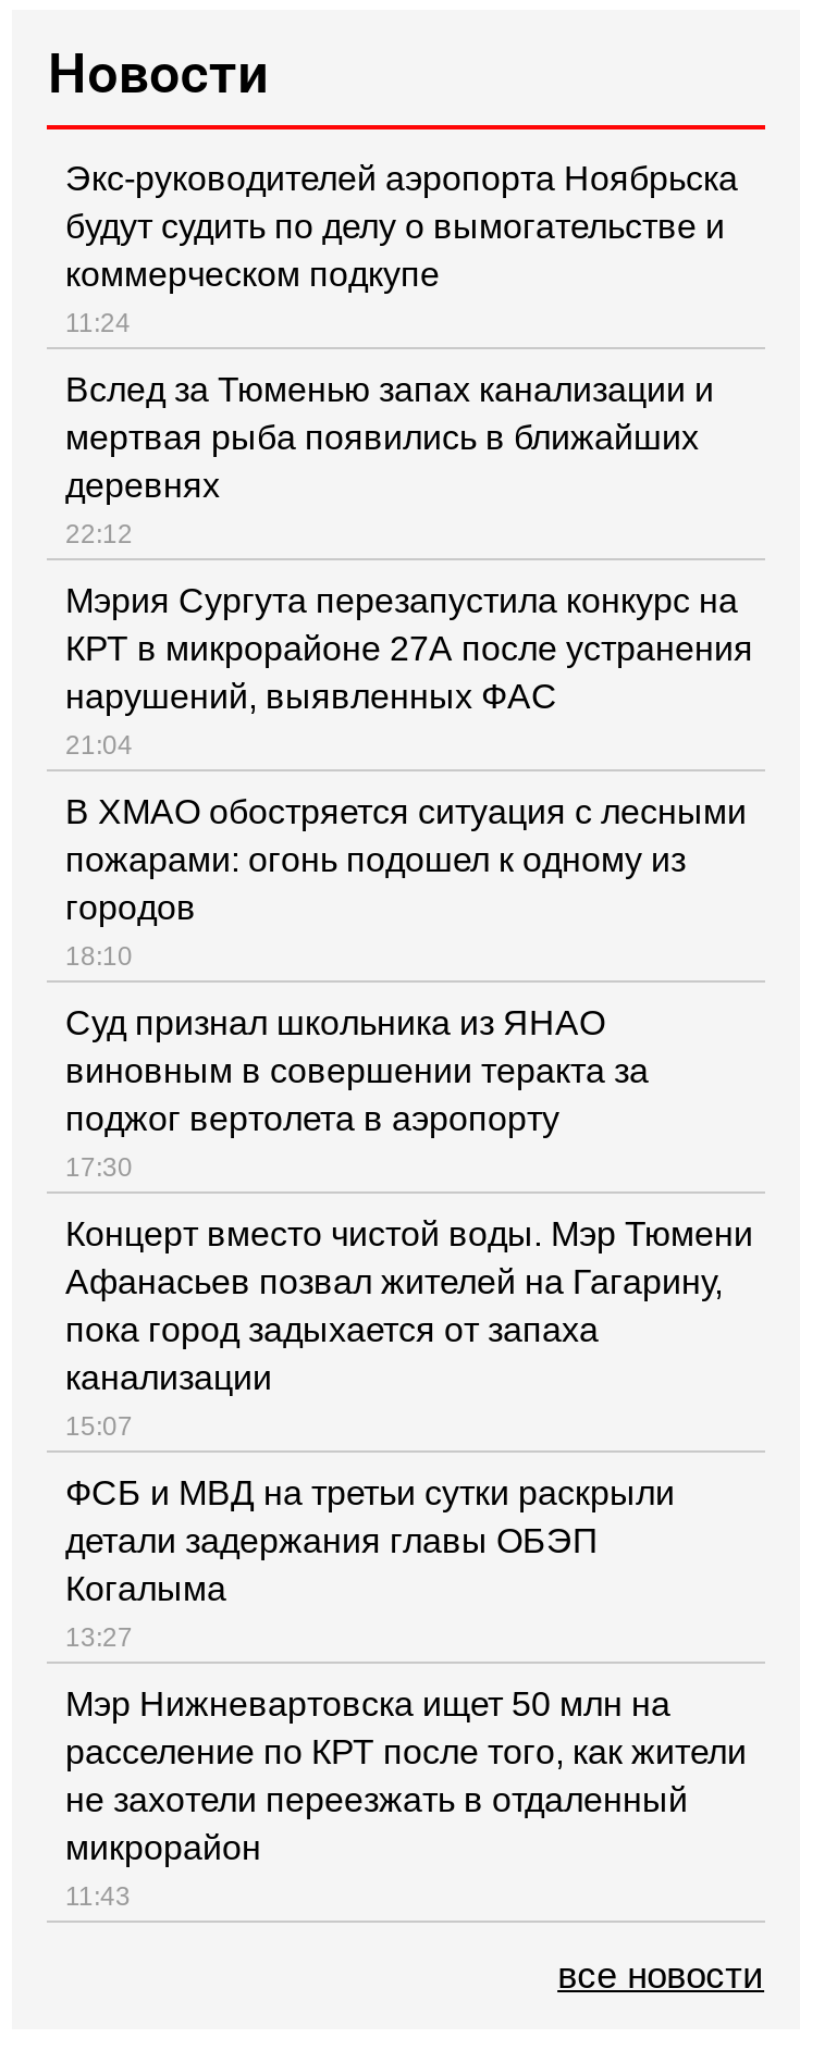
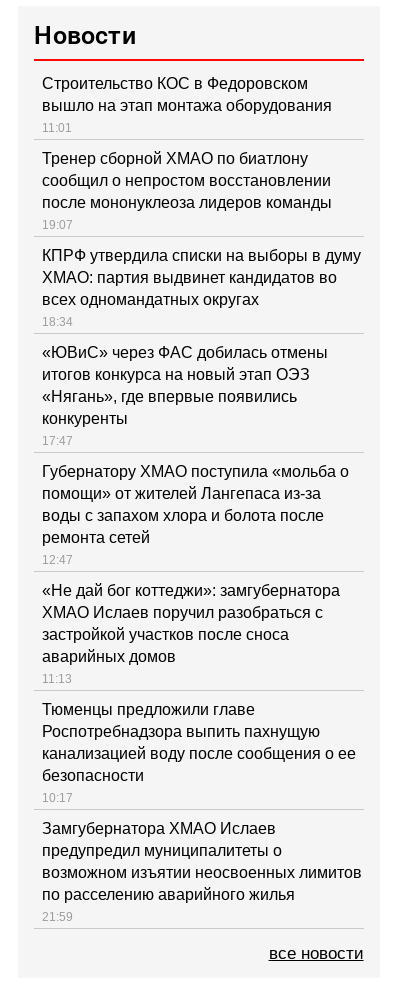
[65,160,738,339] Экс-руководителей аэропорта Ноябрьска | будут судить по делу о вымогательстве и | коммерческом подкупе | 11:24 -> [42,75,332,135] Строительство КОС в Федоровском | вышло на этап монтажа оборудования | 11:01
[65,371,714,550] Вслед за Тюменью запах канализации и | мертвая рыба появились в ближайших | деревнях | 22:12 -> [42,150,332,232] Тренер сборной ХМАО по биатлону | сообщил о непростом восстановлении | после мононуклеоза лидеров команды | 19:07
[65,583,753,761] Мэрия Сургута перезапустила конкурс на | КРТ в микрорайоне 27А после устранения | нарушений, выявленных ФАС | 21:04 -> [42,247,361,329] КПРФ утвердила списки на выборы в думу | ХМАО: партия выдвинет кандидатов во | всех одномандатных округах | 18:34
[65,794,746,972] В ХМАО обостряется ситуация с лесными | пожарами: огонь подошел к одному из | городов | 18:10 -> [42,344,328,448] «ЮВиС» через ФАС добилась отмены | итогов конкурса на новый этап ОЭЗ | «Нягань», где впервые появились | конкуренты | 17:47
[65,1005,648,1183] Суд признал школьника из ЯНАО | виновным в совершении теракта за | поджог вертолета в аэропорту | 17:30 -> [42,463,349,567] Губернатору ХМАО поступила «мольба о | помощи» от жителей Лангепаса из-за | воды с запахом хлора и болота после | ремонта сетей | 12:47
[65,1216,753,1442] Концерт вместо чистой воды. Мэр Тюмени | Афанасьев позвал жителей на Гагарину, | пока город задыхается от запаха | канализации | 15:07 -> [42,582,340,686] «Не дай бог коттеджи»: замгубернатора | ХМАО Ислаев поручил разобраться с | застройкой участков после сноса | аварийных домов | 11:13
[65,1475,675,1653] ФСБ и МВД на третьи сутки раскрыли | детали задержания главы ОБЭП | Когалыма | 13:27 -> [42,701,356,805] Тюменцы предложили главе | Роспотребнадзора выпить пахнущую | канализацией воду после сообщения о ее | безопасности | 10:17
[65,1686,746,1912] Мэр Нижневартовска ищет 50 млн на | расселение по КРТ после того, как жители | не захотели переезжать в отдаленный | микрорайон | 11:43 -> [42,820,362,924] Замгубернатора ХМАО Ислаев | предупредил муниципалитеты о | возможном изъятии неосвоенных лимитов | по расселению аварийного жилья | 21:59

